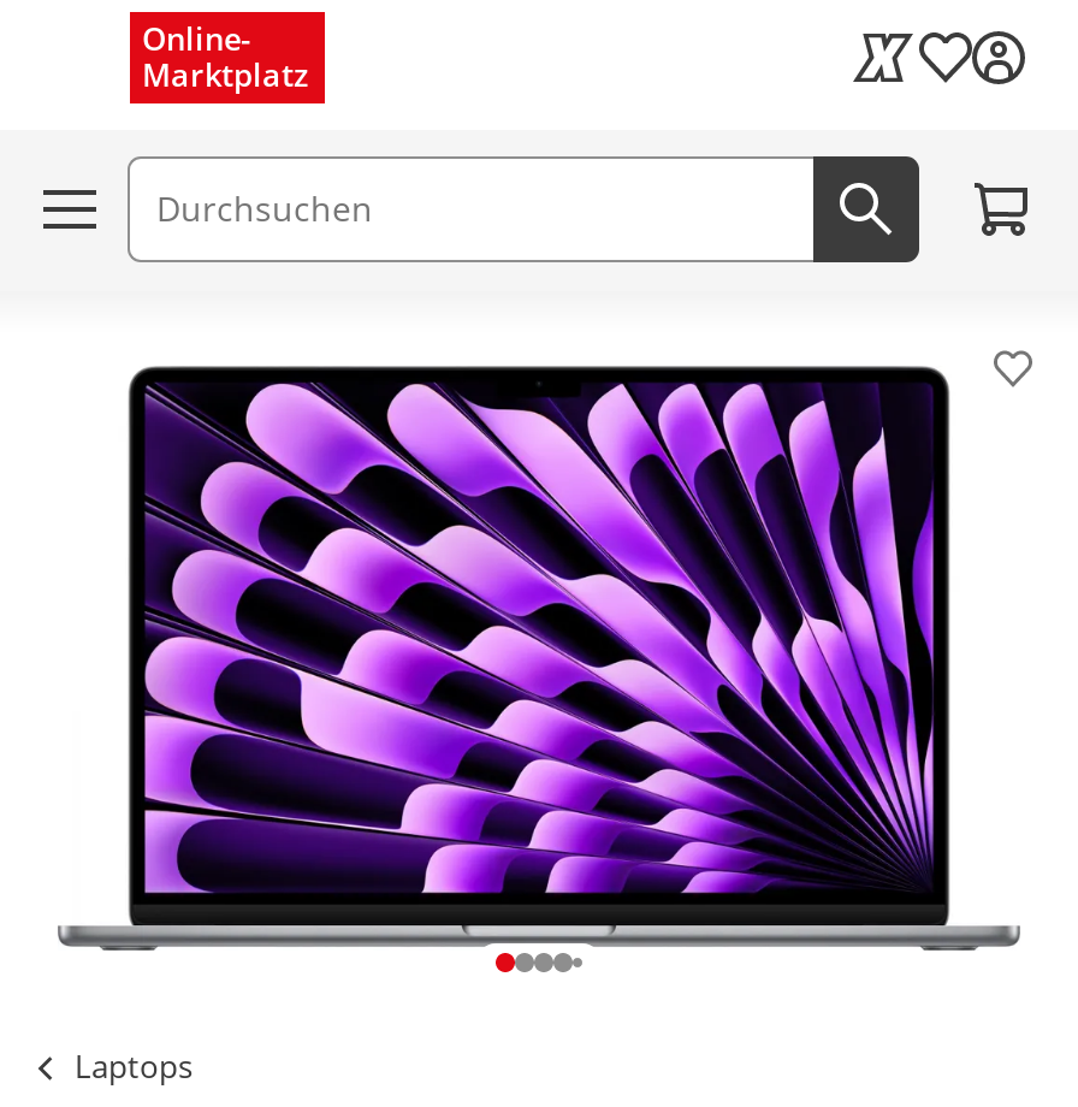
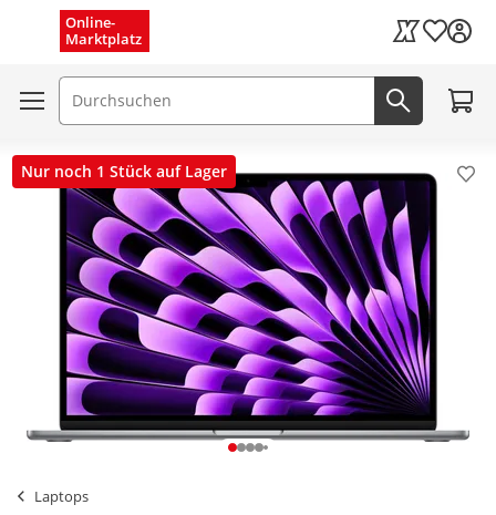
none -> [21,161,227,182] Nur noch 1 Stück auf Lager

